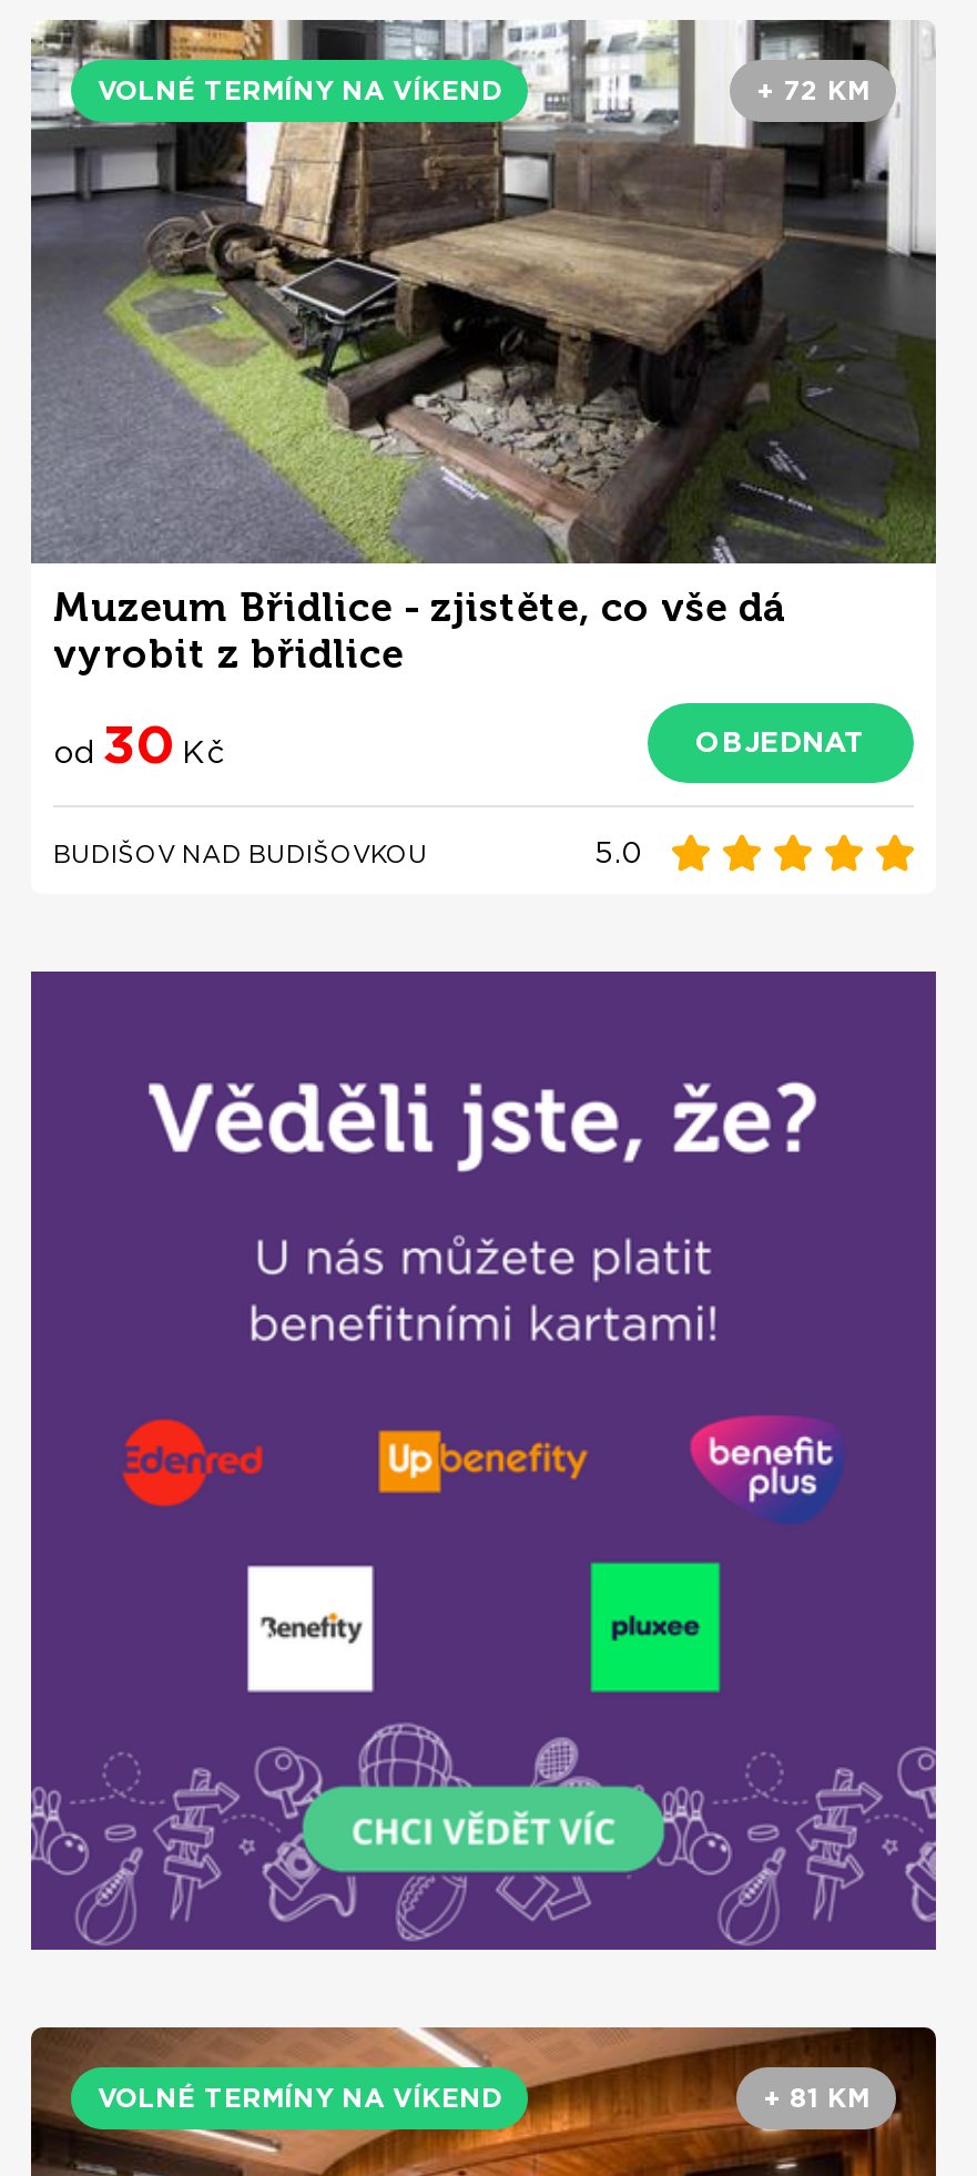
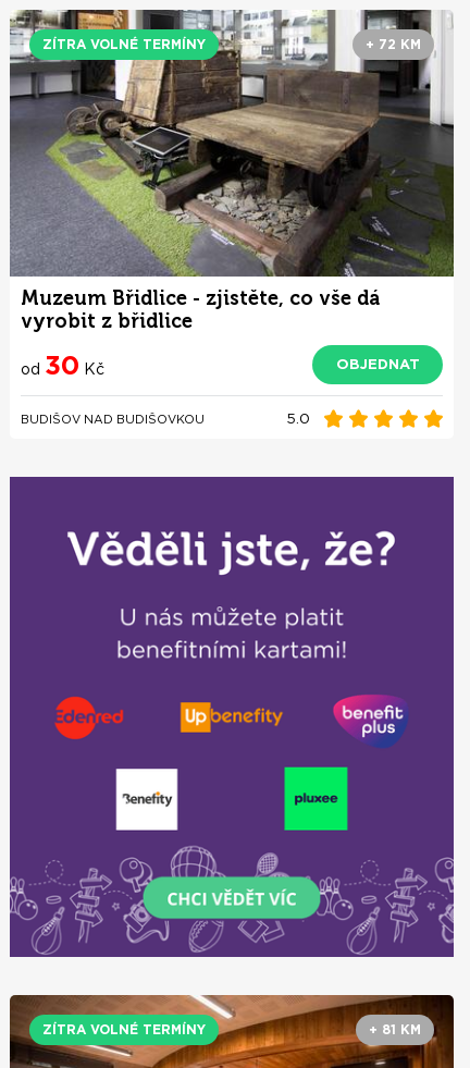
[98,74,501,107] VOLNÉ TERMÍNY NA VÍKEND -> [42,36,206,52] ZÍTRA VOLNÉ TERMÍNY
[98,2081,501,2115] VOLNÉ TERMÍNY NA VÍKEND -> [42,1022,206,1038] ZÍTRA VOLNÉ TERMÍNY

